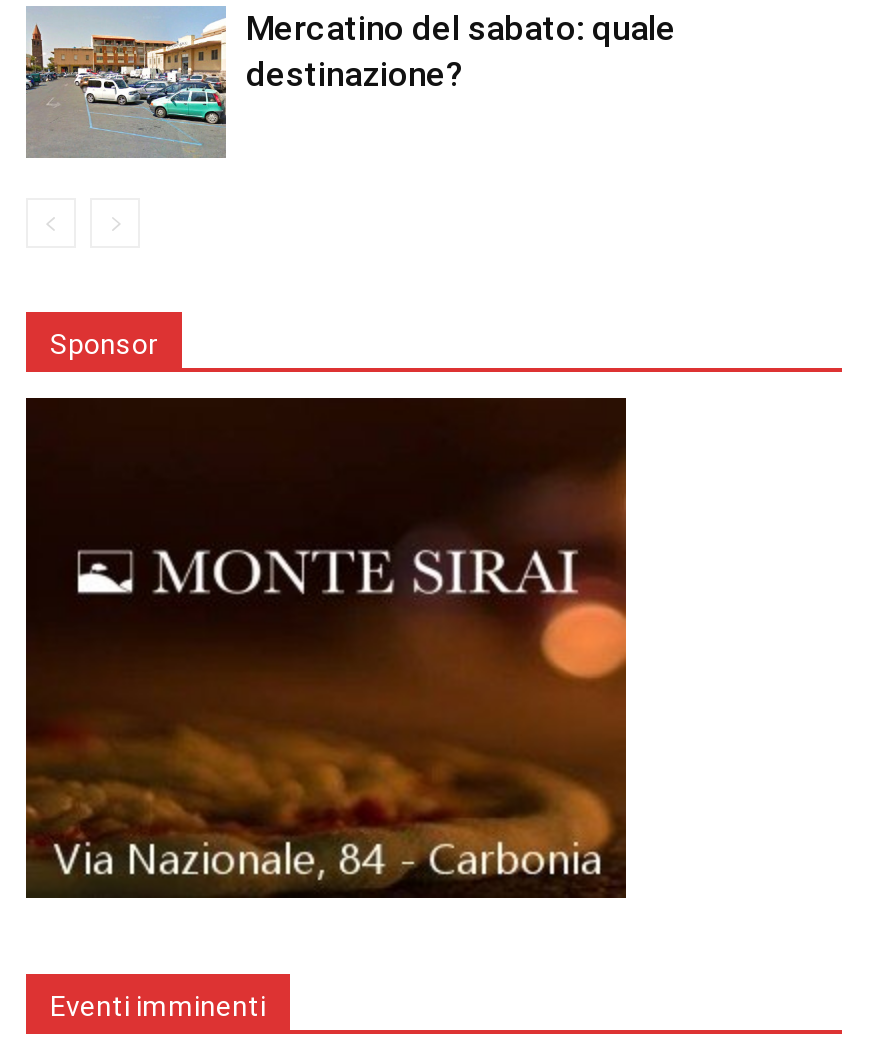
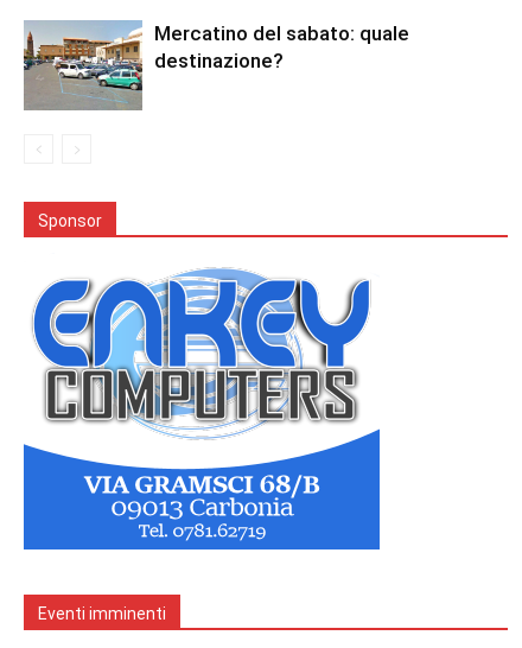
[24,396,628,900] [image] -> [23,253,381,551] [image]

